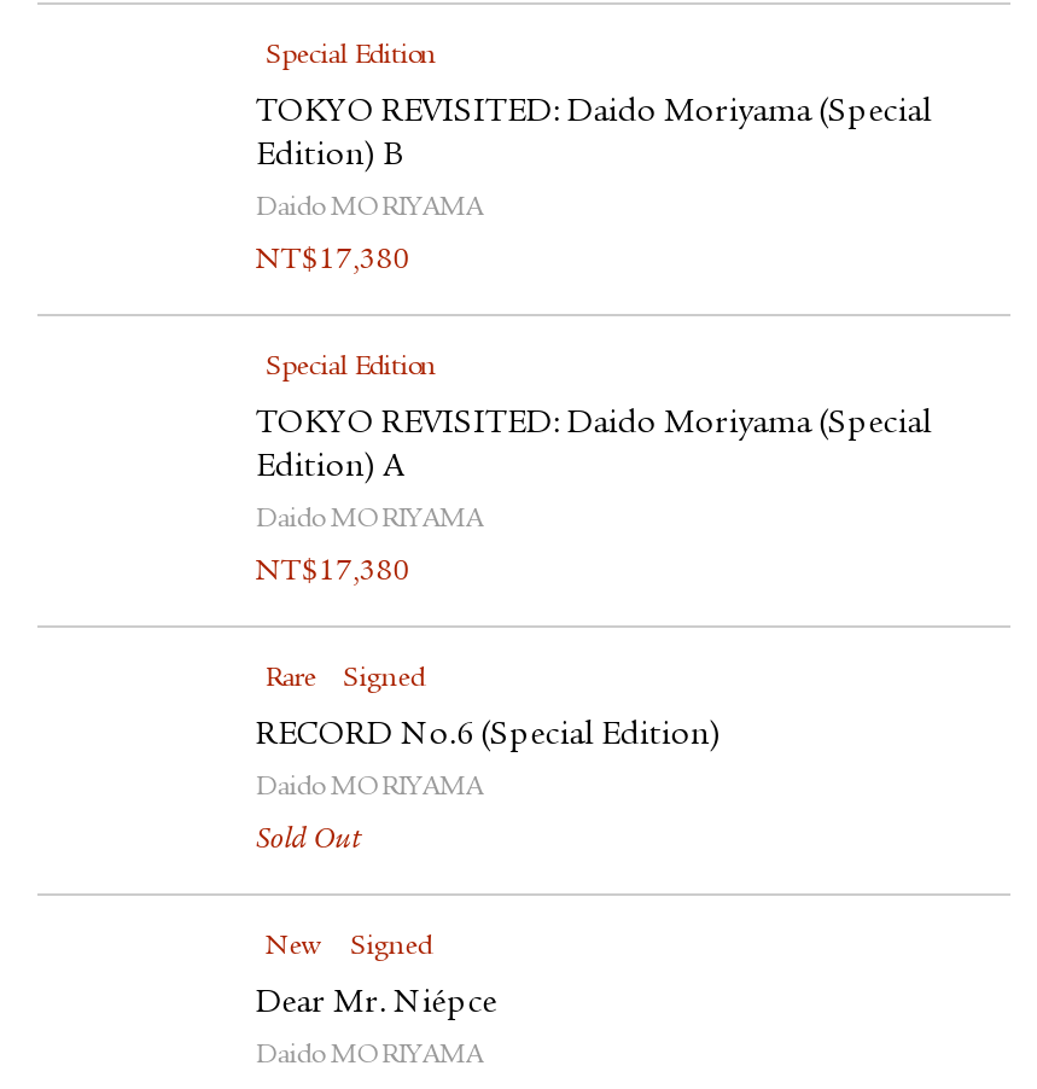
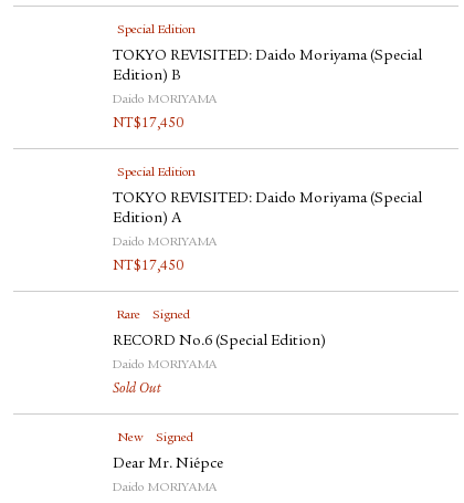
[256,247,410,279] NT$17,380 -> [113,118,184,132] NT$17,450
[256,559,410,590] NT$17,380 -> [113,260,184,275] NT$17,450

